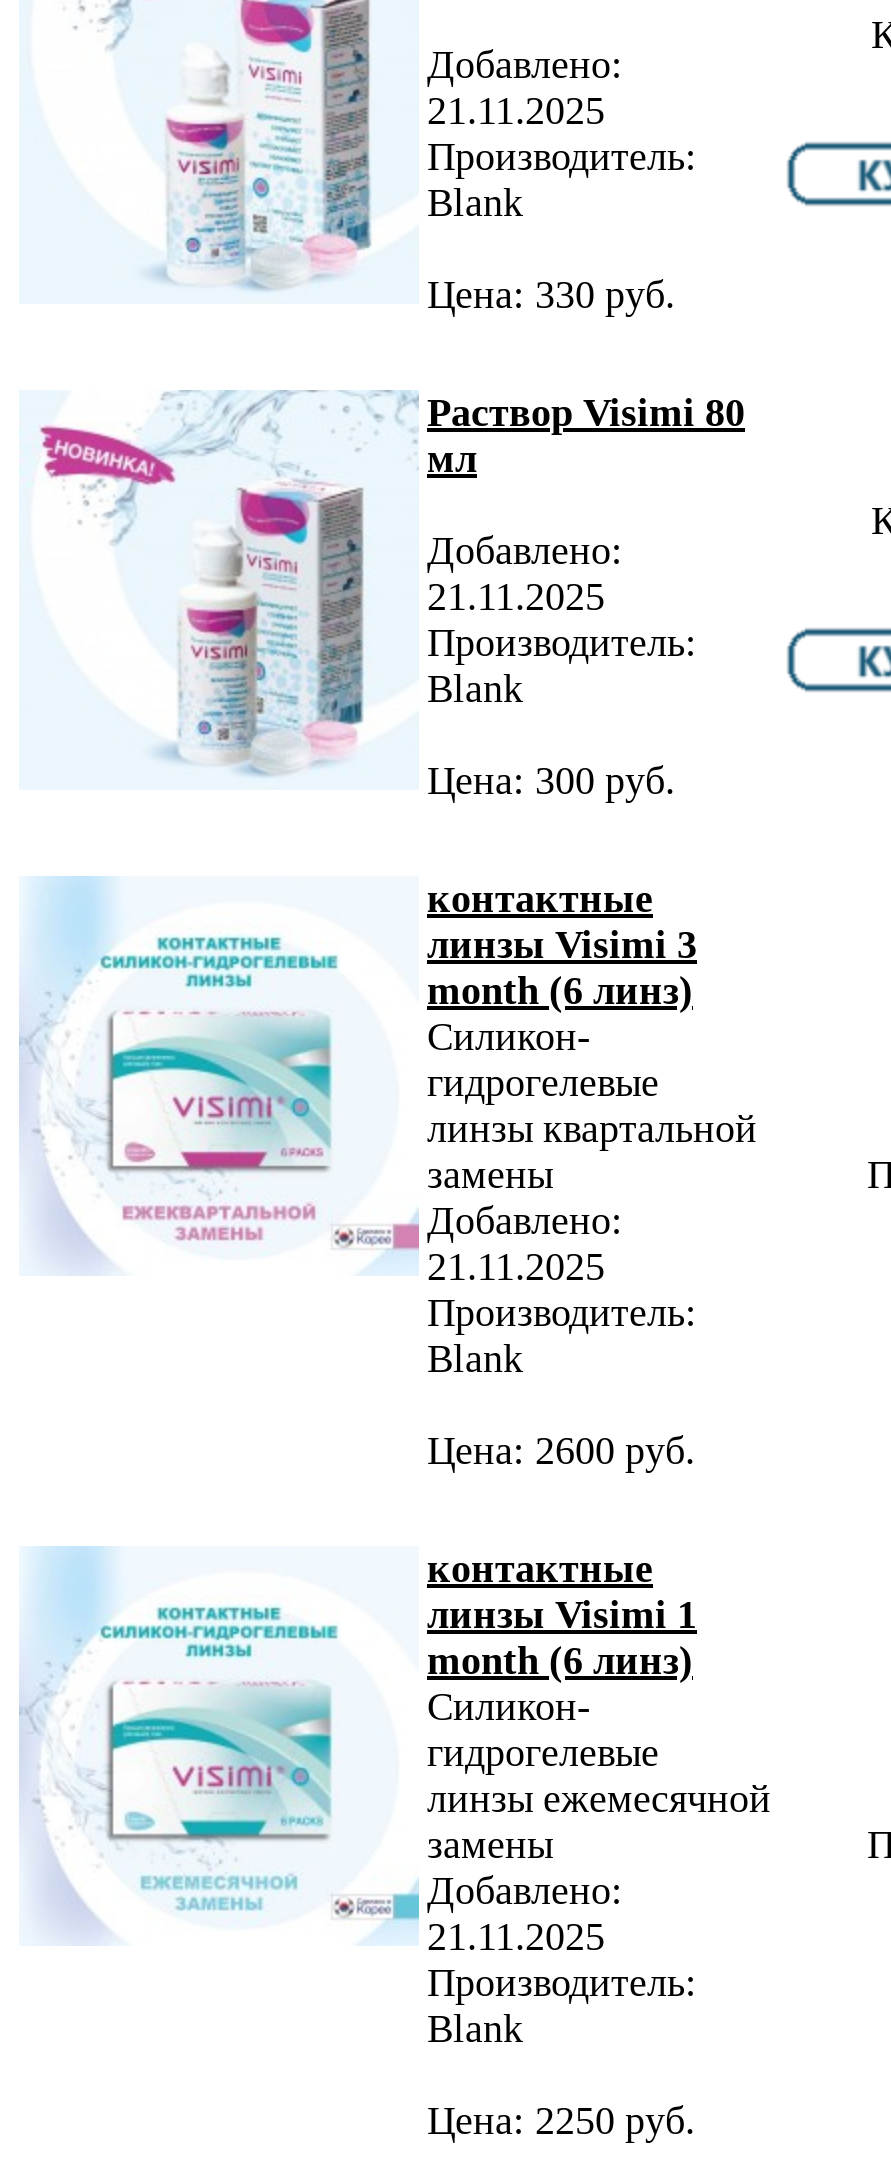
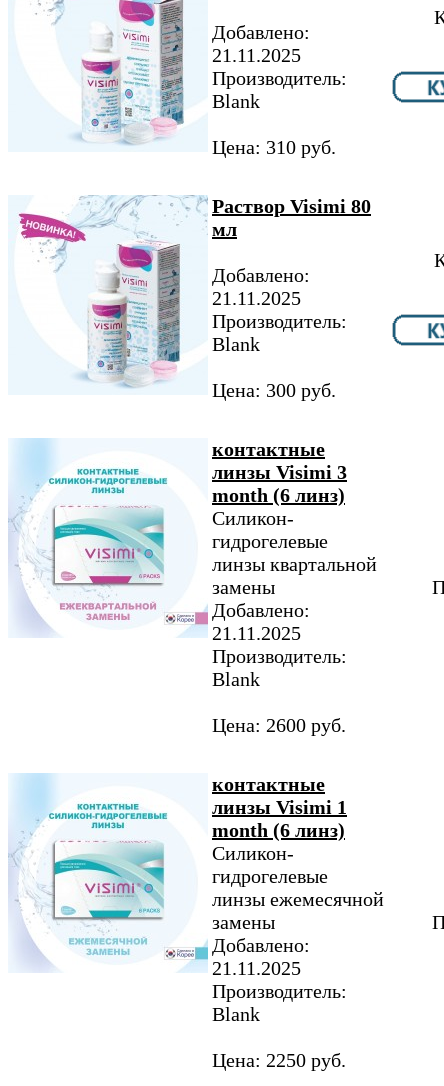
[427,272,675,316] Цена: 330 руб. -> [212,136,336,158] Цена: 310 руб.

